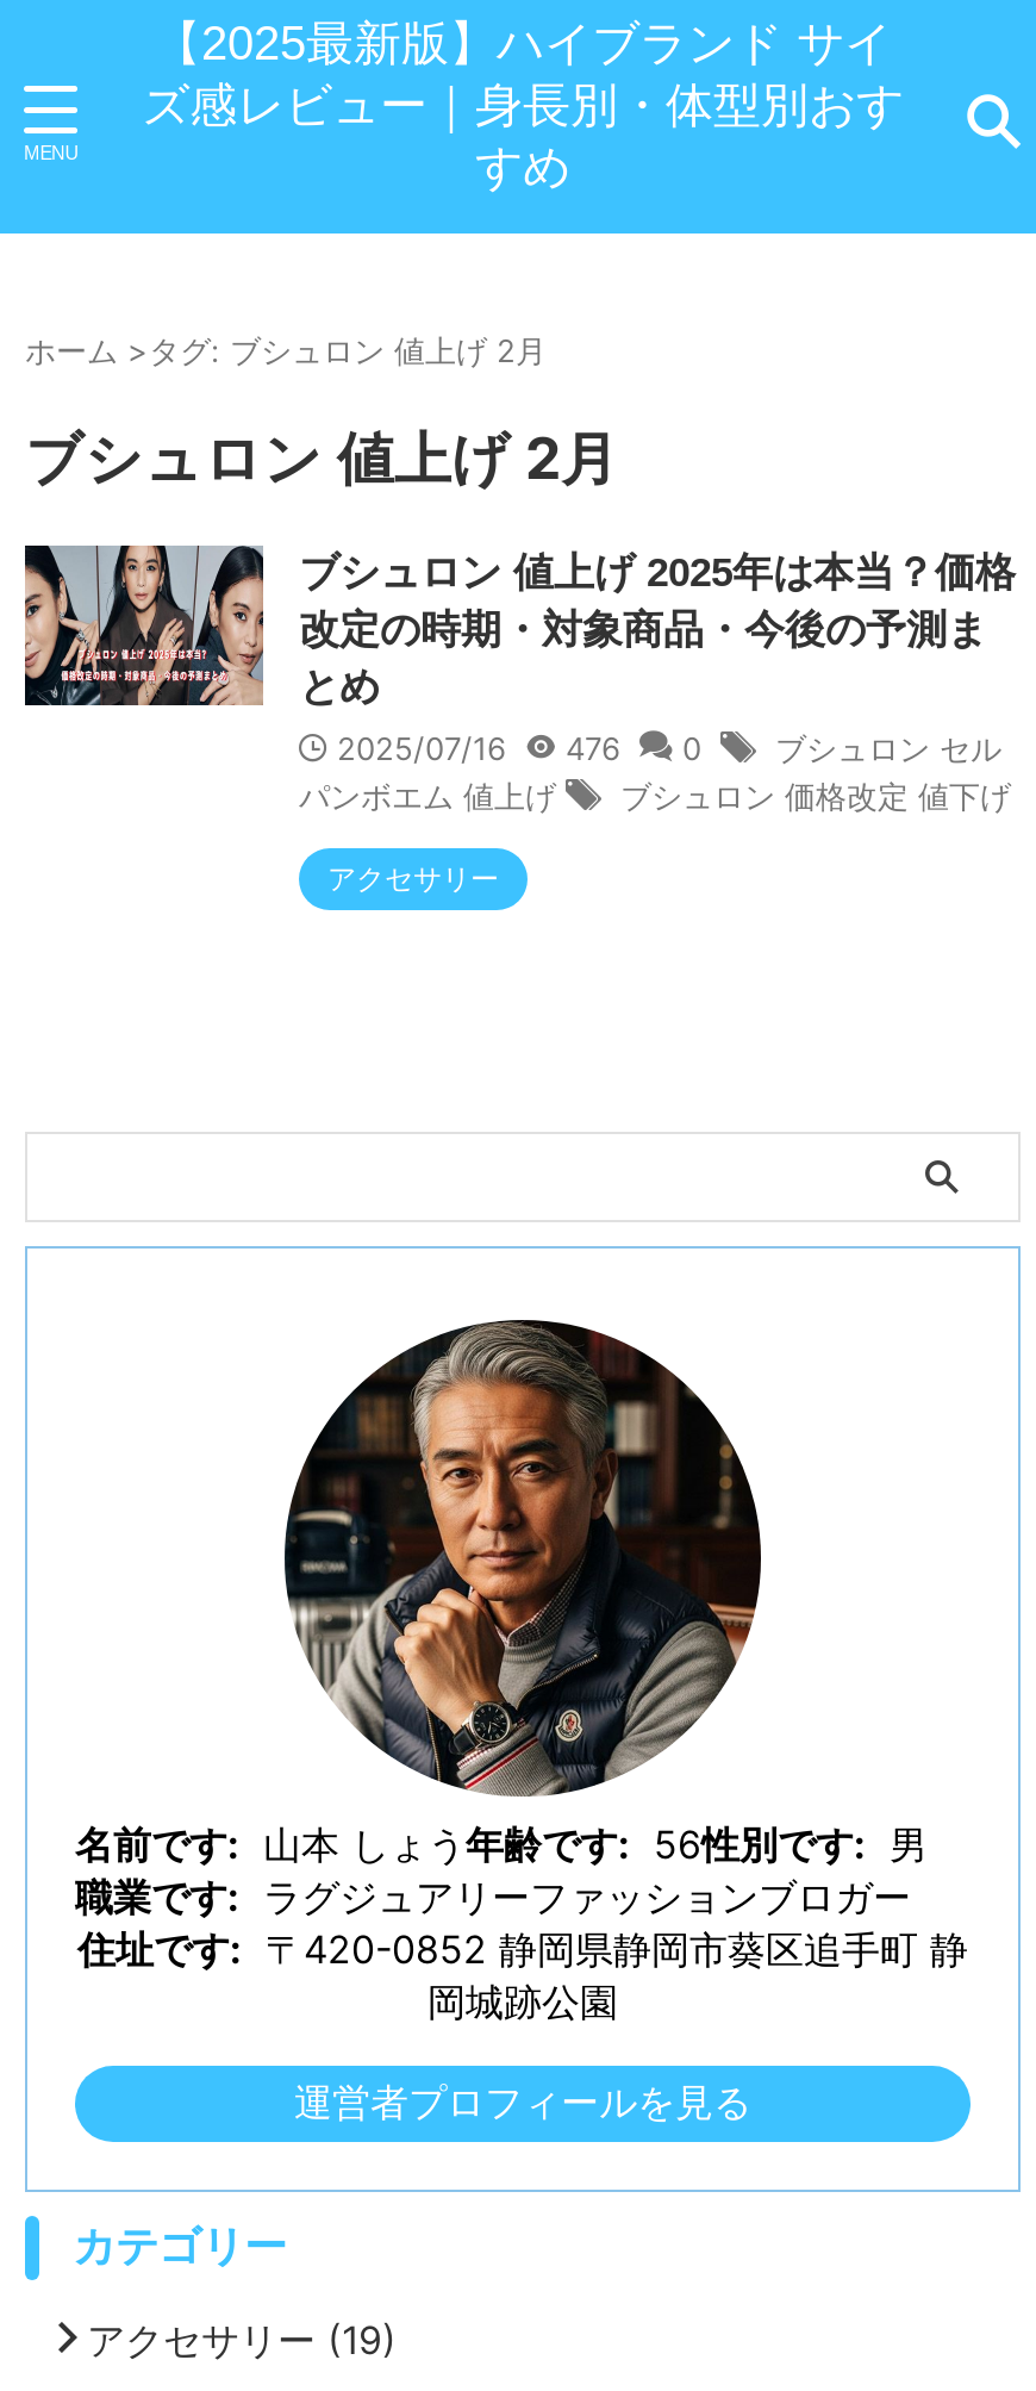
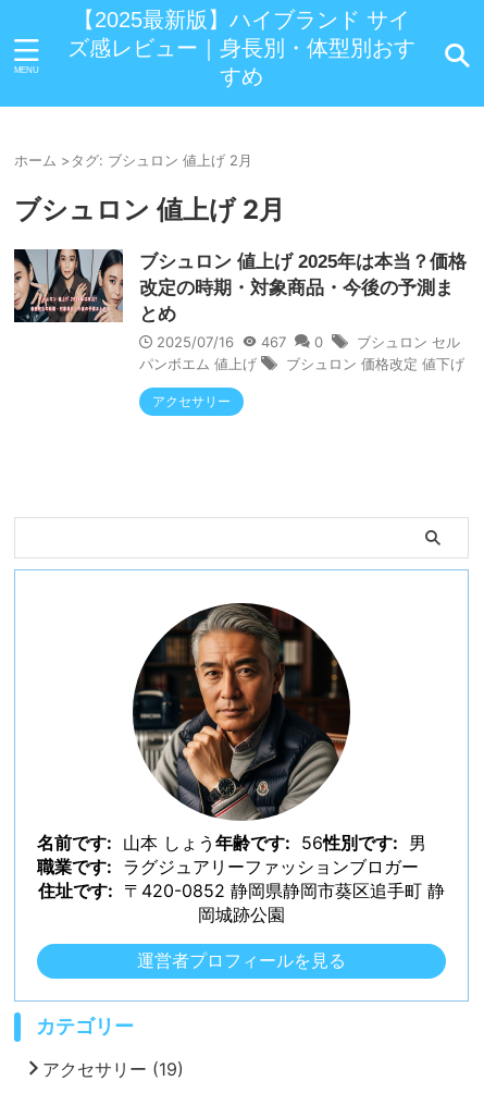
[337,729,1001,767] 2025/07/16 476 0 ブシュロン セル -> [157,333,460,351] 2025/07/16 467 0 ブシュロン セル

